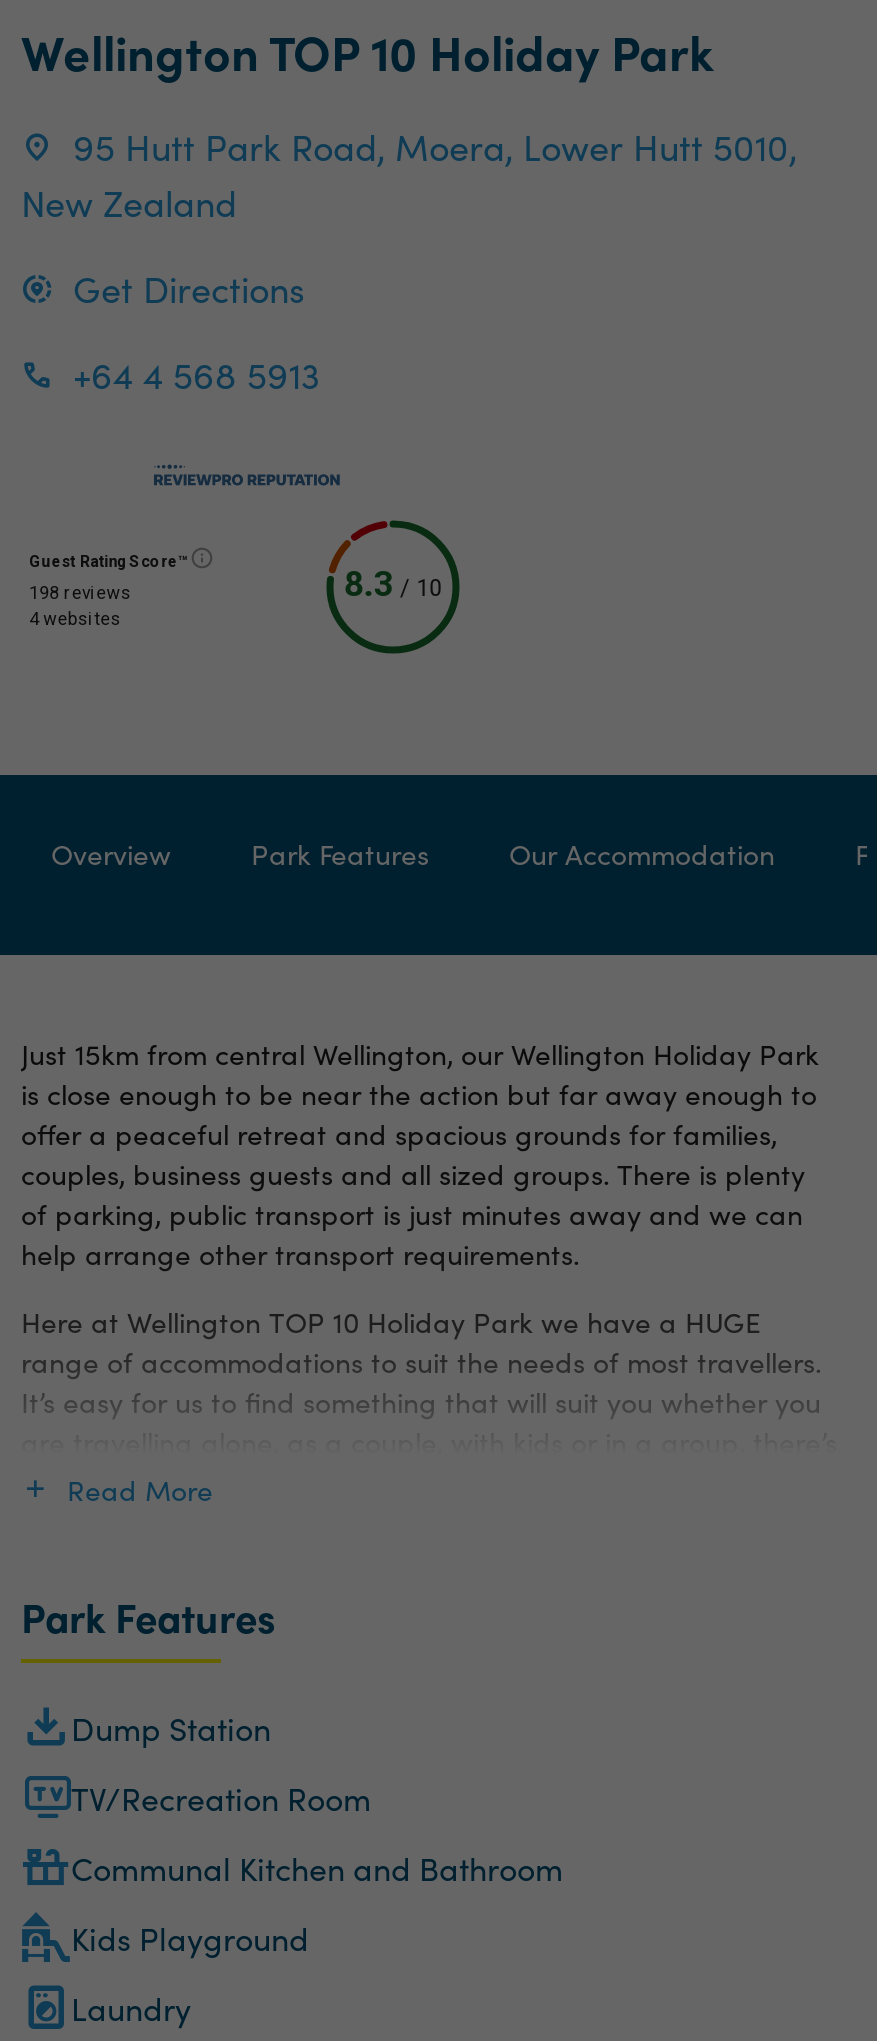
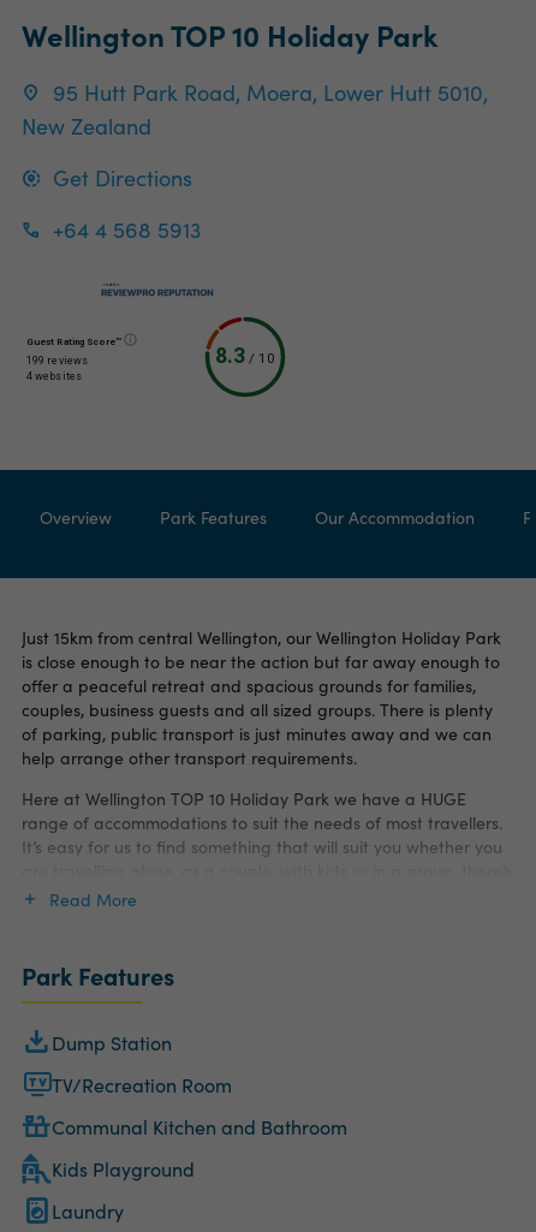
[29,582,131,602] 198 reviews -> [26,354,88,366] 199 reviews

